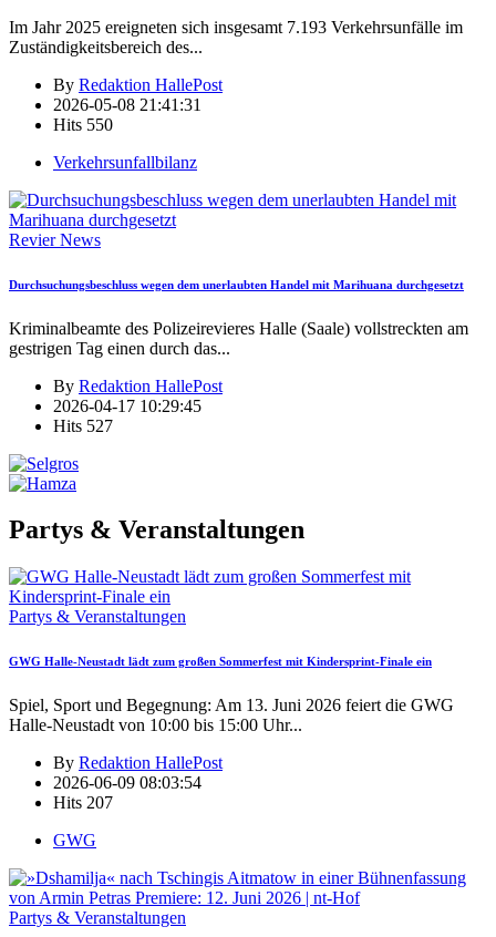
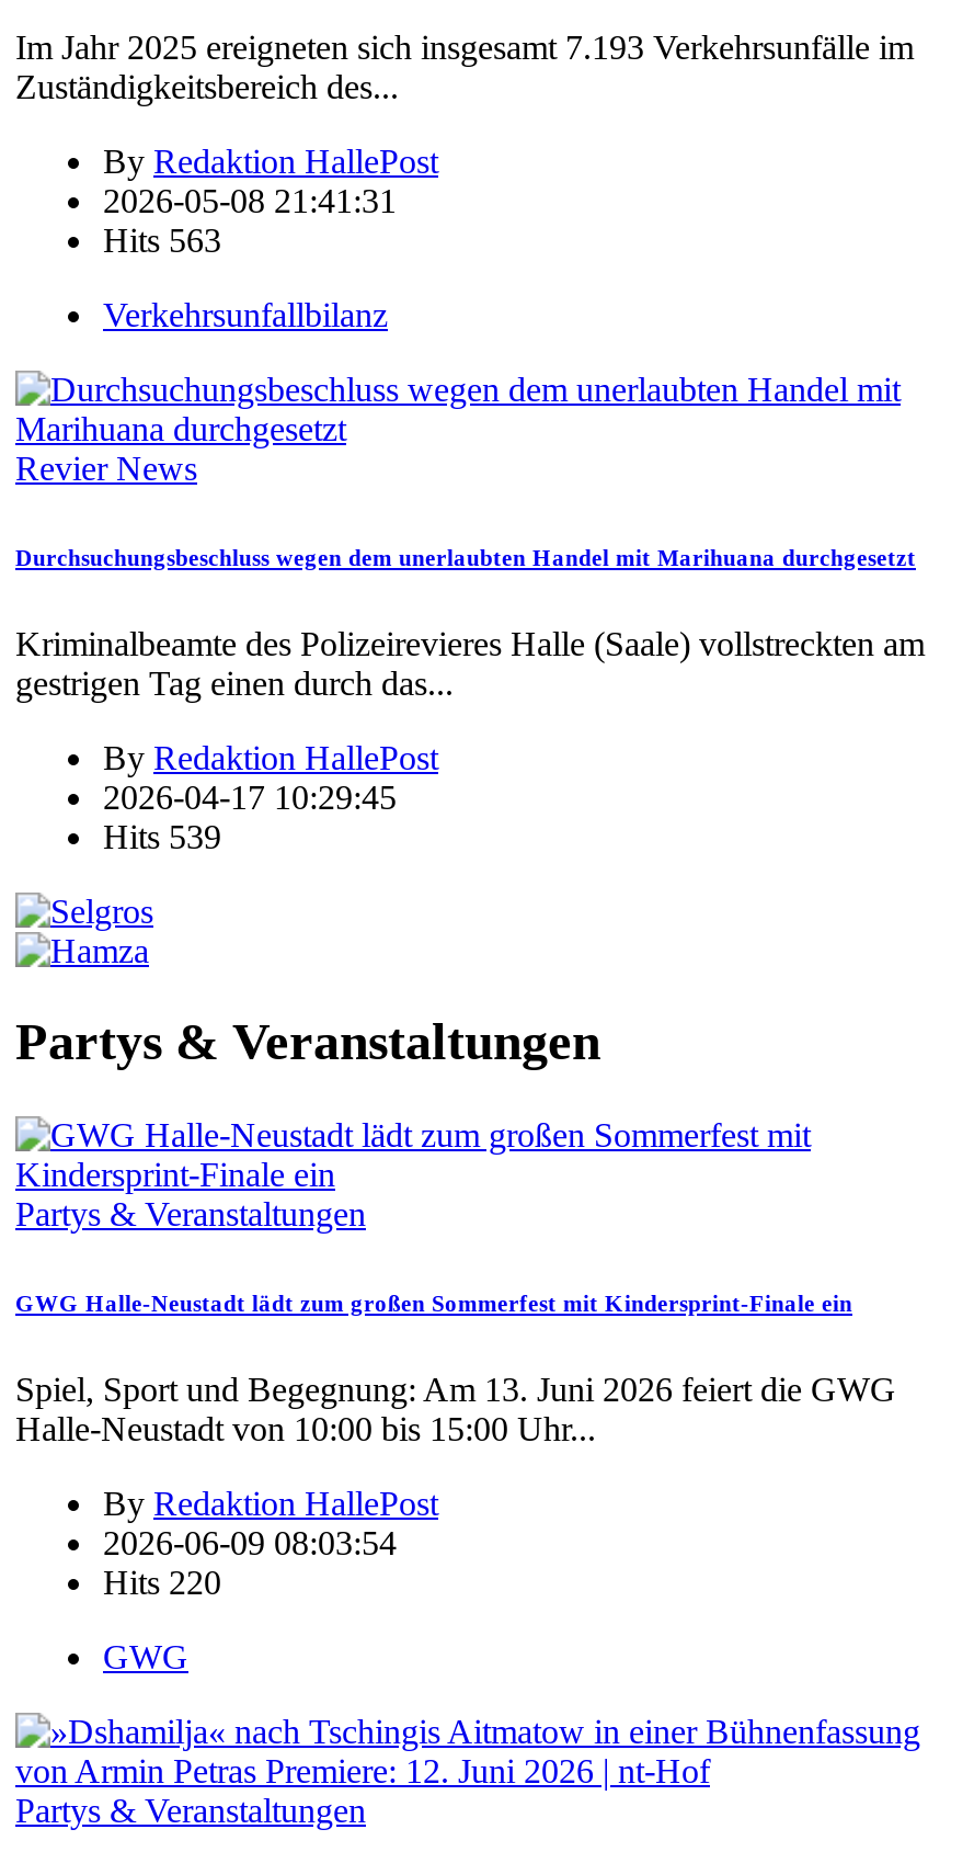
[53,115,113,134] Hits 550 -> [103,221,221,258] Hits 563
[53,416,113,435] Hits 527 -> [103,817,221,854] Hits 539
[53,793,113,812] Hits 207 -> [103,1564,221,1601] Hits 220

